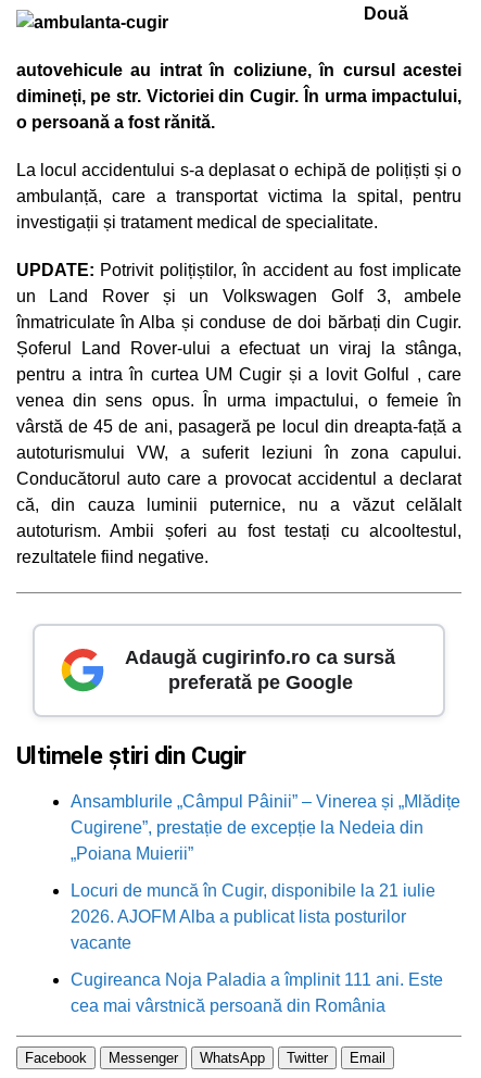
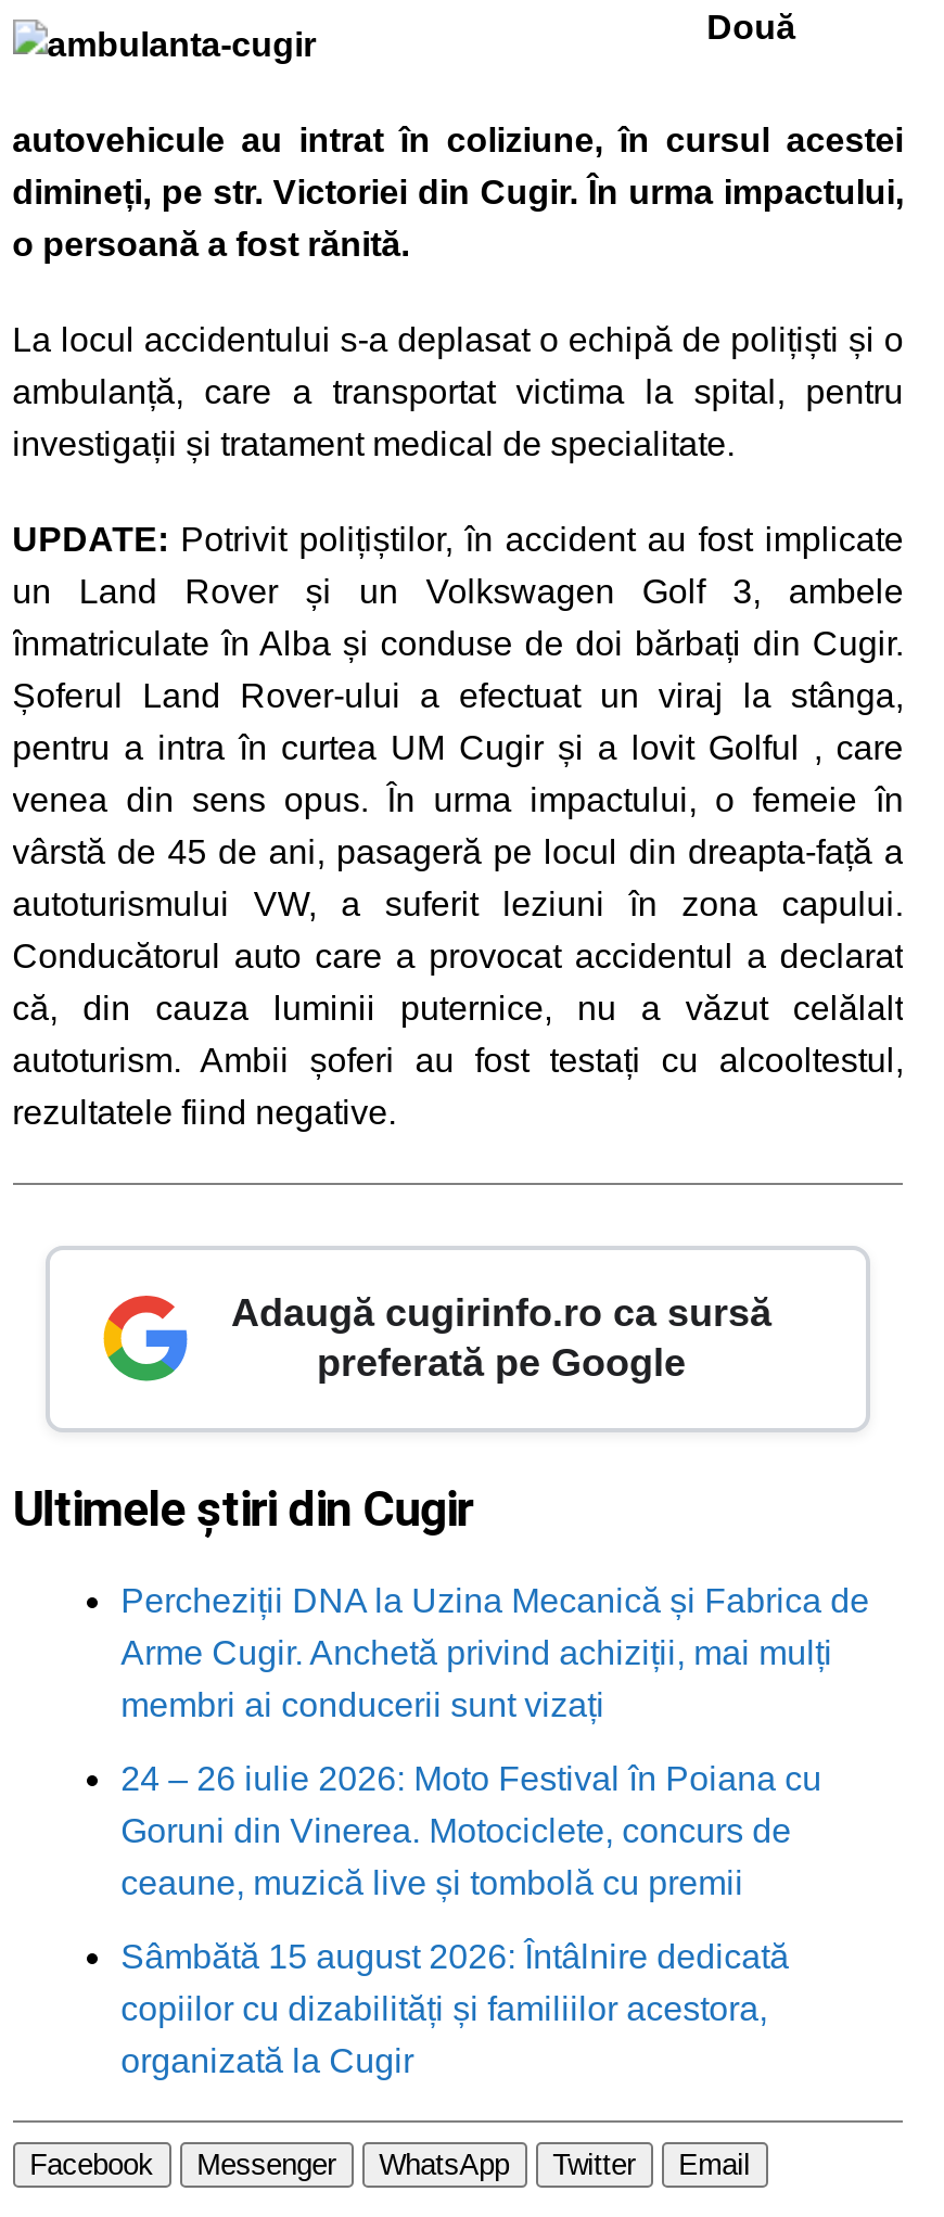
[70,792,460,862] Ansamblurile „Câmpul Pâinii” – Vinerea și „Mlădițe | Cugirene”, prestație de excepție la Nedeia din | „Poiana Muierii” -> [121,1581,870,1722] Percheziții DNA la Uzina Mecanică și Fabrica de | Arme Cugir. Anchetă privind achiziții, mai mulți | membri ai conducerii sunt vizați
[70,881,435,951] Locuri de muncă în Cugir, disponibile la 21 iulie | 2026. AJOFM Alba a publicat lista posturilor | vacante -> [121,1759,822,1900] 24 – 26 iulie 2026: Moto Festival în Poiana cu | Goruni din Vinerea. Motociclete, concurs de | ceaune, muzică live și tombolă cu premii
[70,970,443,1014] Cugireanca Noja Paladia a împlinit 111 ani. Este | cea mai vârstnică persoană din România -> [121,1937,789,2078] Sâmbătă 15 august 2026: Întâlnire dedicată | copiilor cu dizabilități și familiilor acestora, | organizată la Cugir

